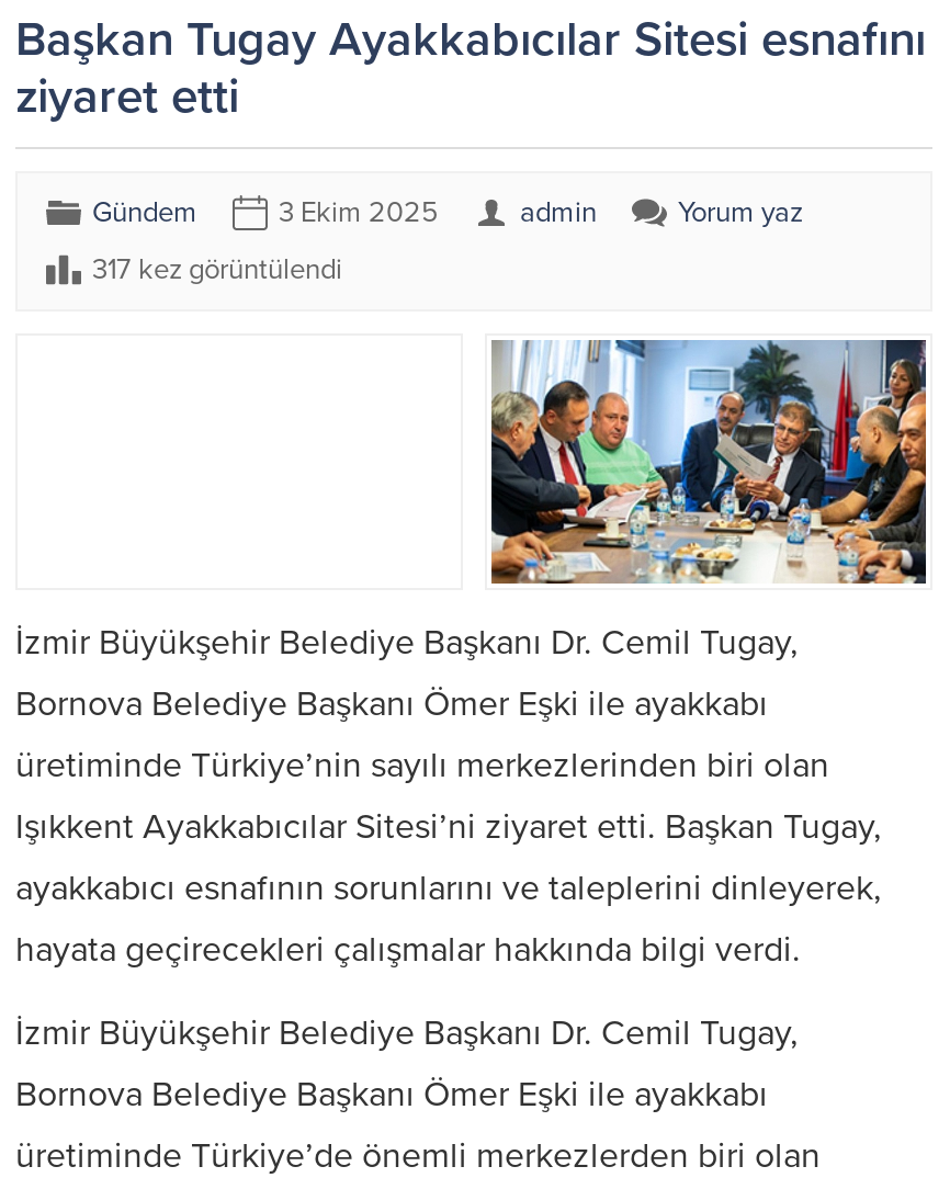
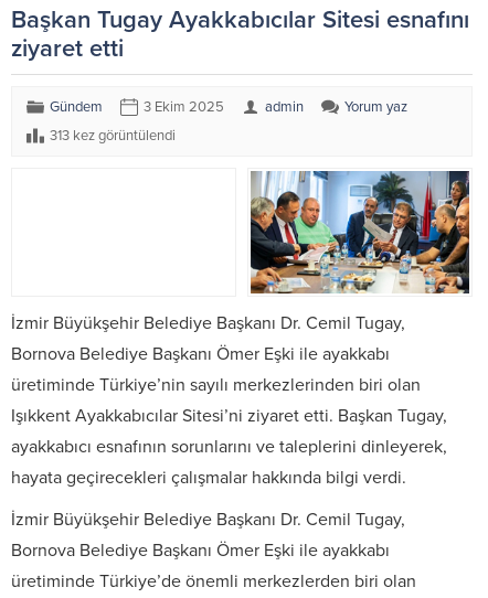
[92,252,342,287] 317 kez görüntülendi -> [50,127,176,145] 313 kez görüntülendi

